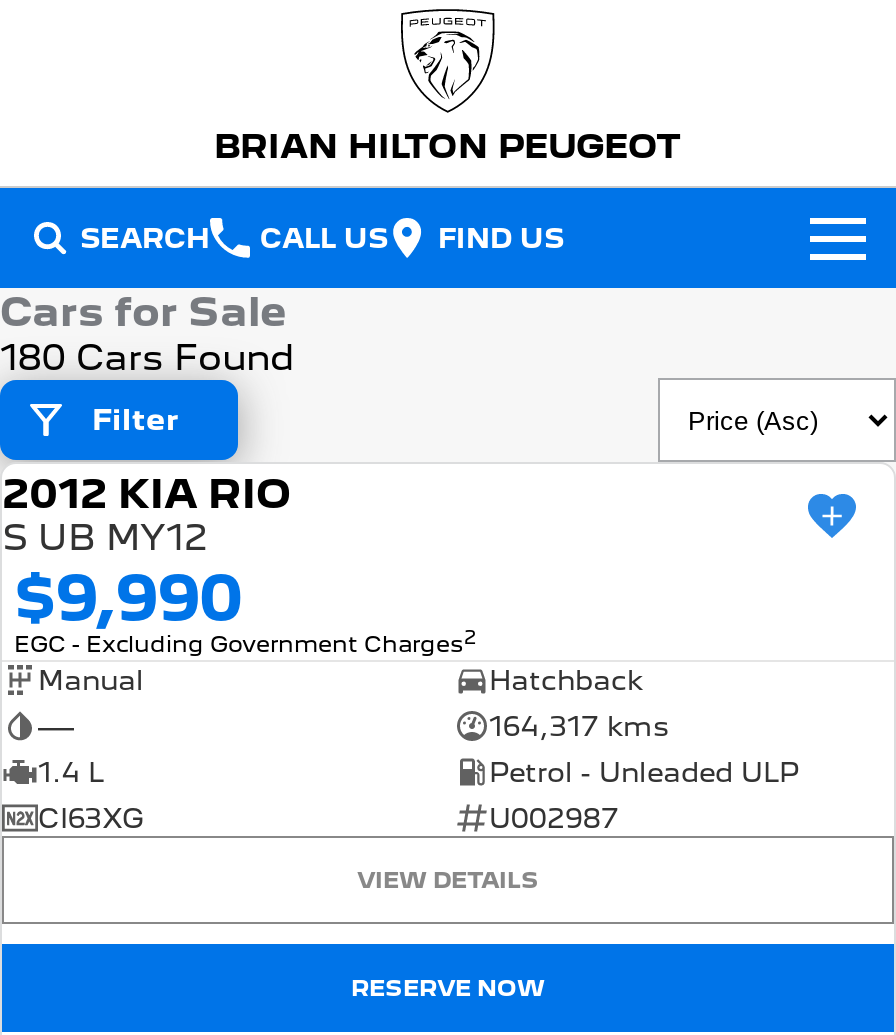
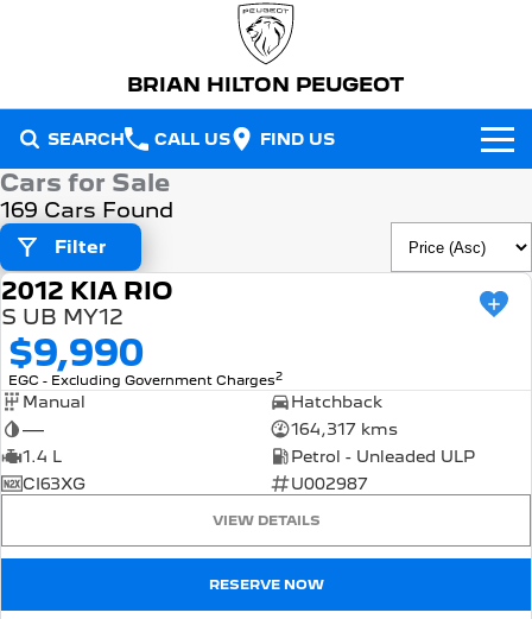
[0,336,294,378] 180 Cars Found -> [0,197,173,222] 169 Cars Found

